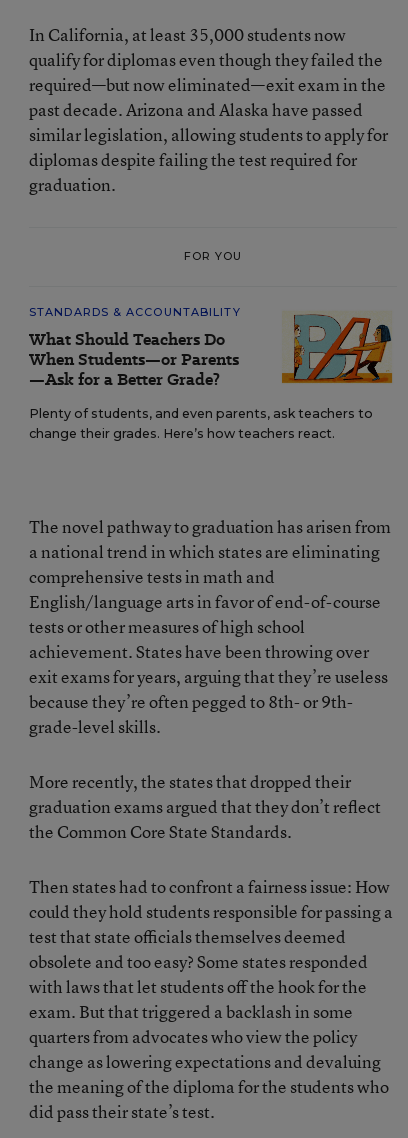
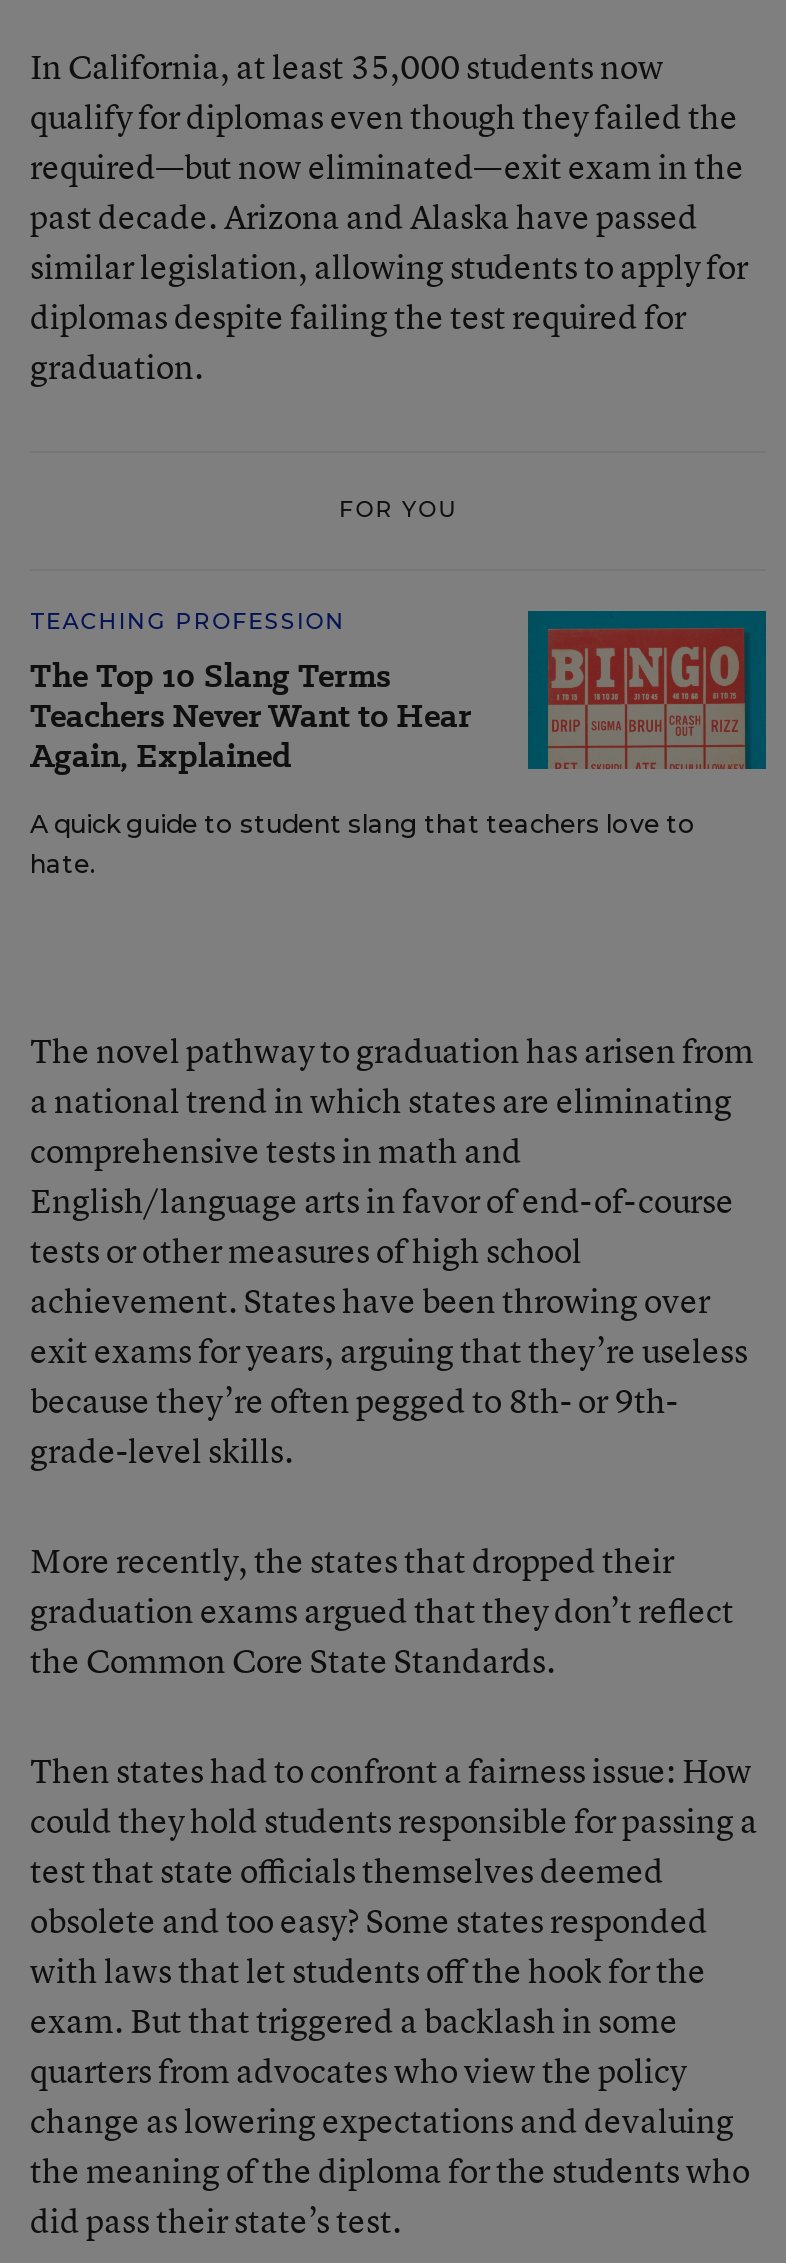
[29,305,241,391] STANDARDS & ACCOUNTABILITY | What Should Teachers Do | When Students—or Parents | —Ask for a Better Grade? -> [30,606,472,778] TEACHING PROFESSION | The Top 10 Slang Terms | Teachers Never Want to Hear | Again, Explained
[29,307,397,441] [image] | Plenty of students, and even parents, ask teachers to | change their grades. Here’s how teachers react. -> [30,609,768,878] [image] | A quick guide to student slang that teachers love to | hate.

